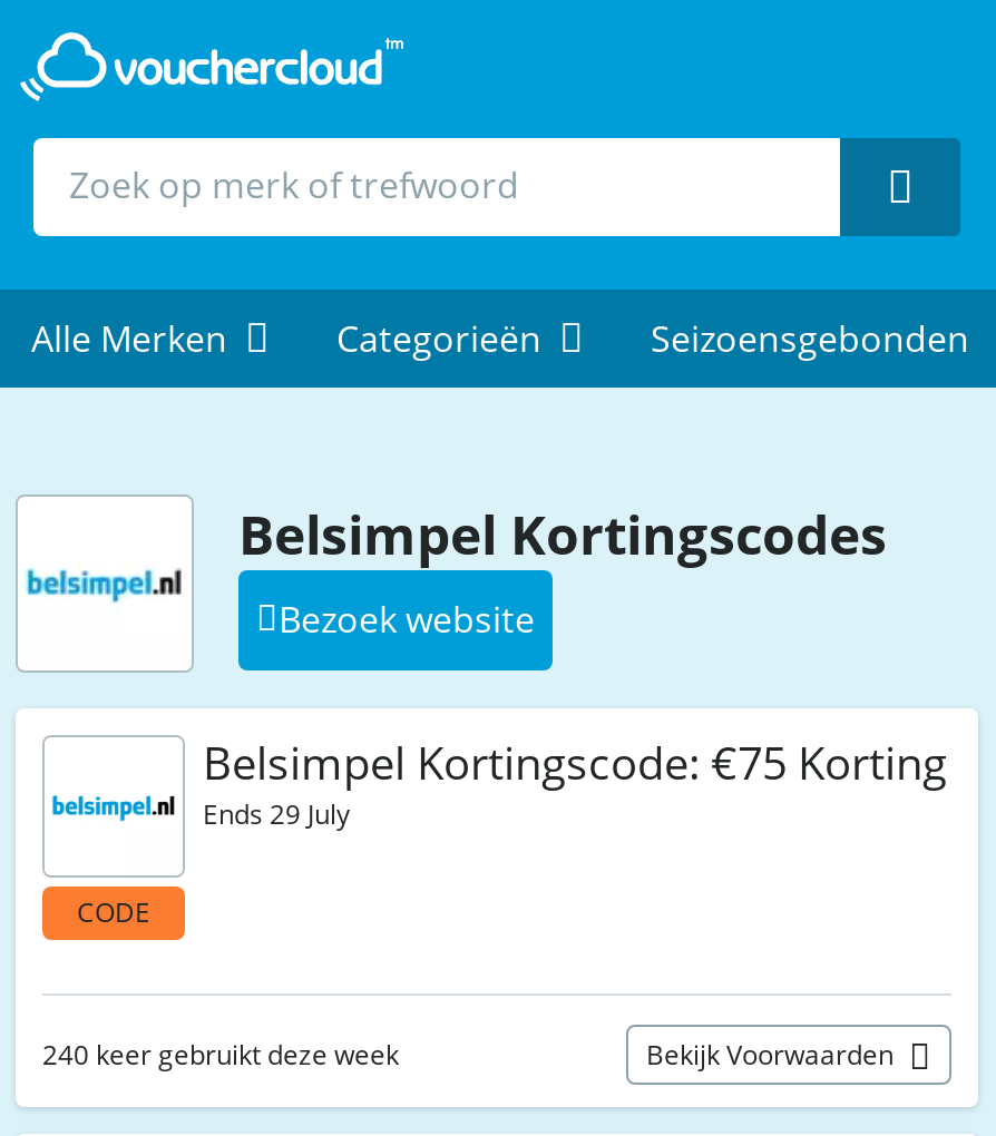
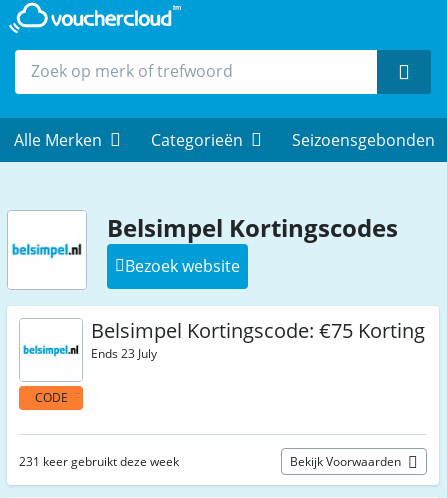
[203,795,350,833] Ends 29 July -> [91,345,157,362] Ends 23 July
[42,1036,399,1074] 240 keer gebruikt deze week -> [19,453,179,470] 231 keer gebruikt deze week

